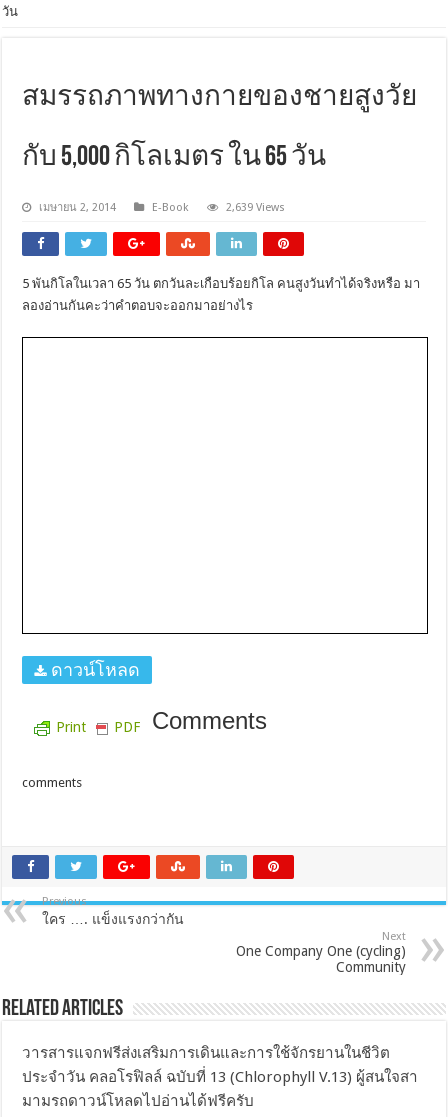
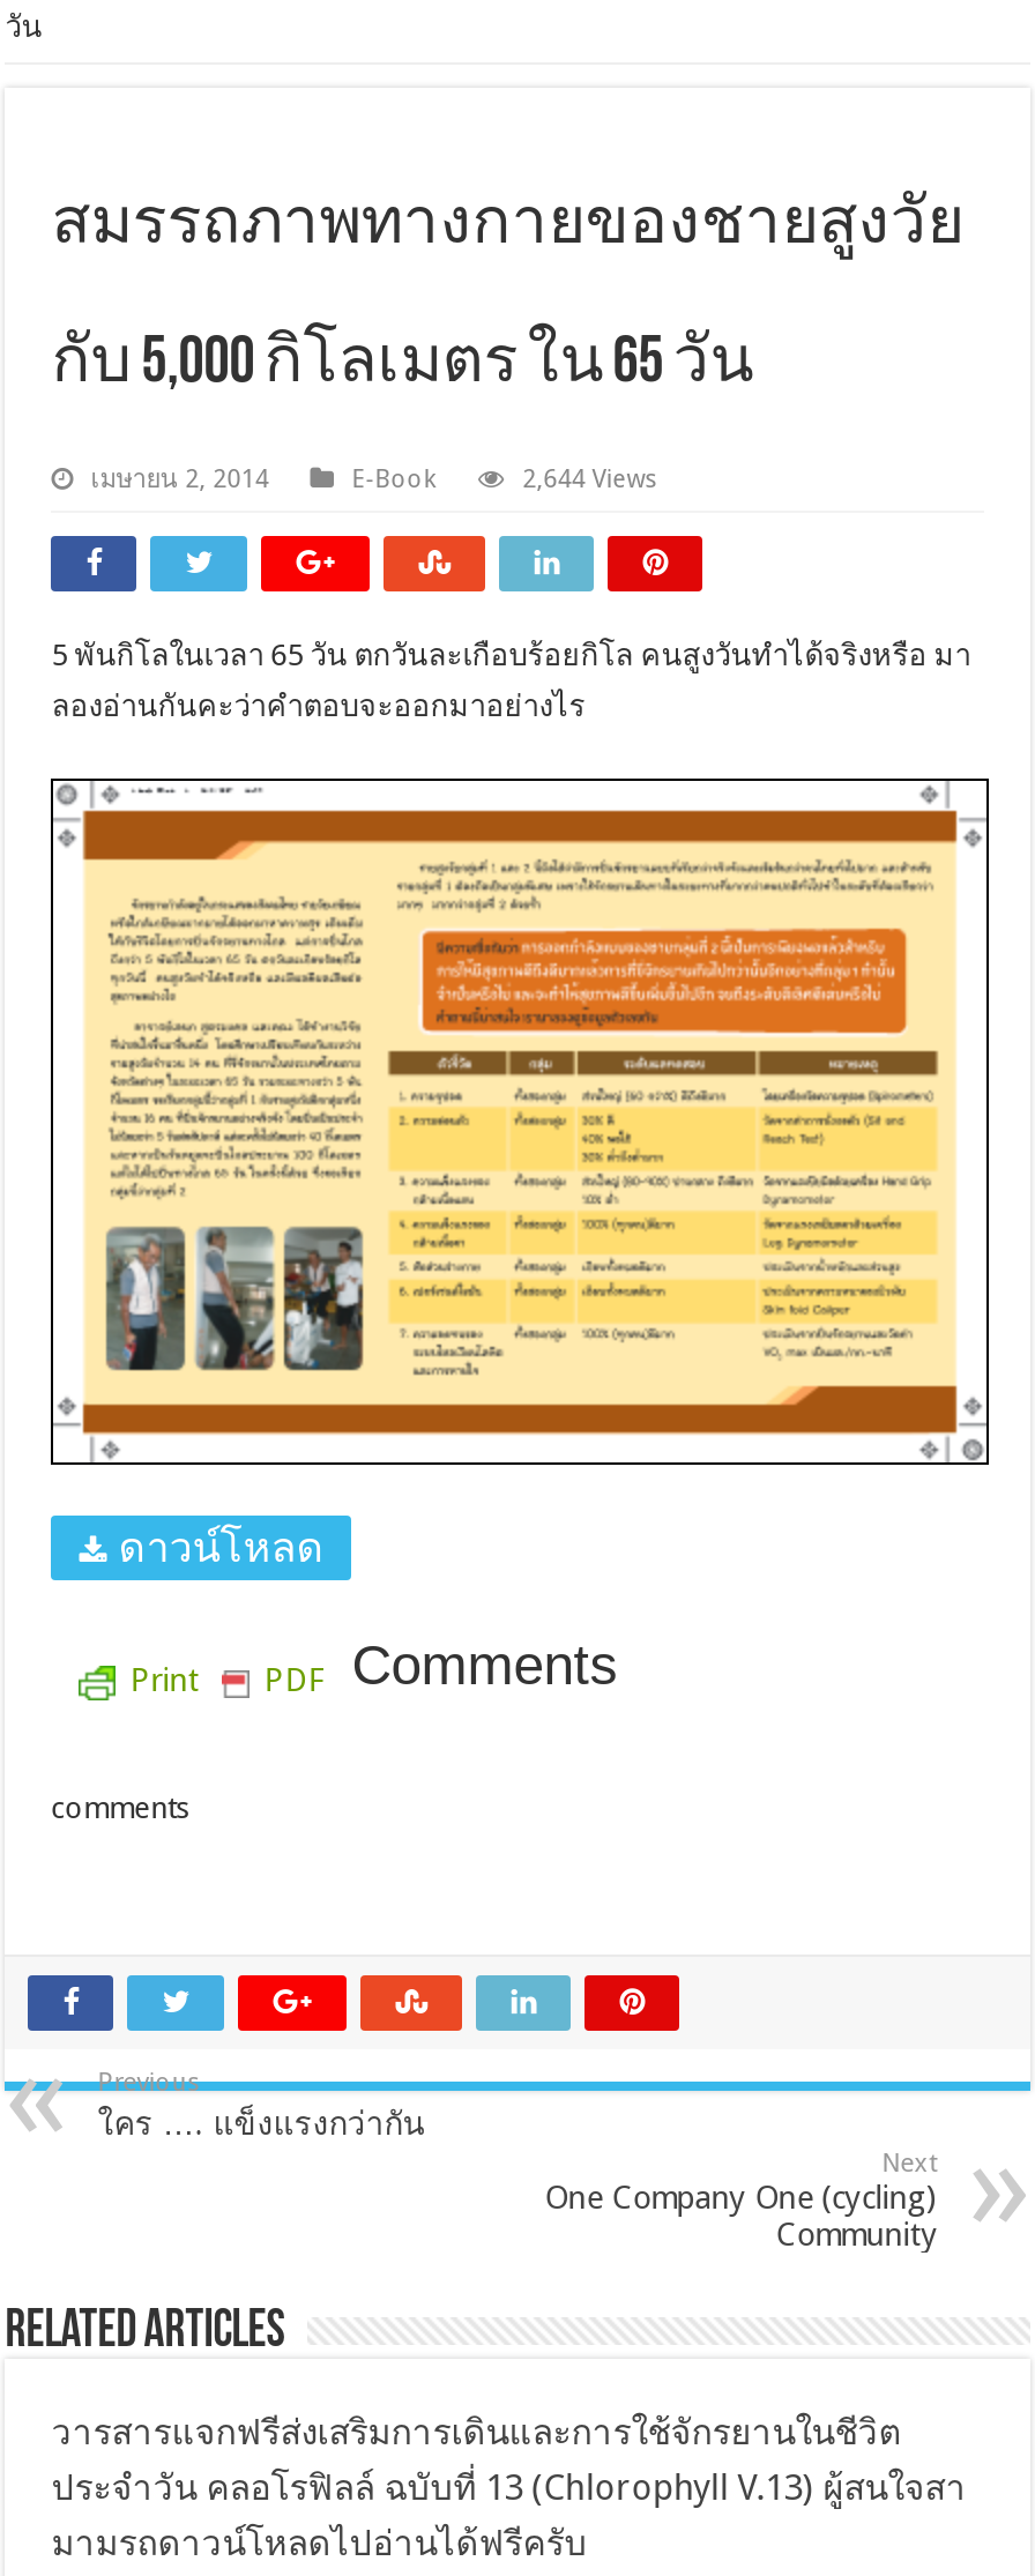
[226,201,285,214] 2,639 Views -> [523,464,659,494] 2,644 Views
none -> [58,786,982,1458] [image]

